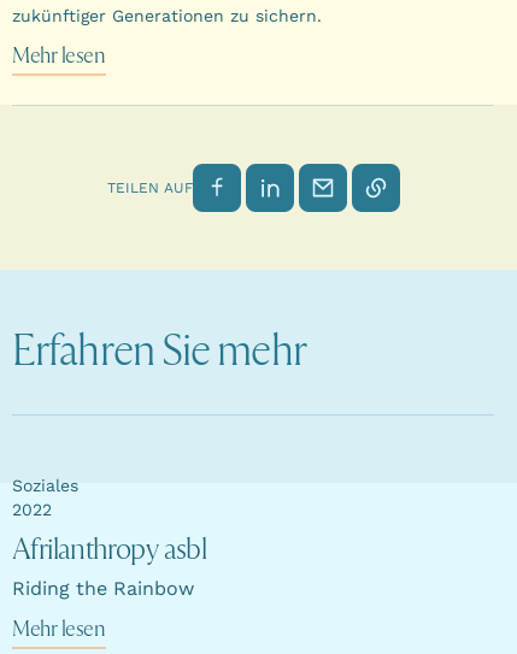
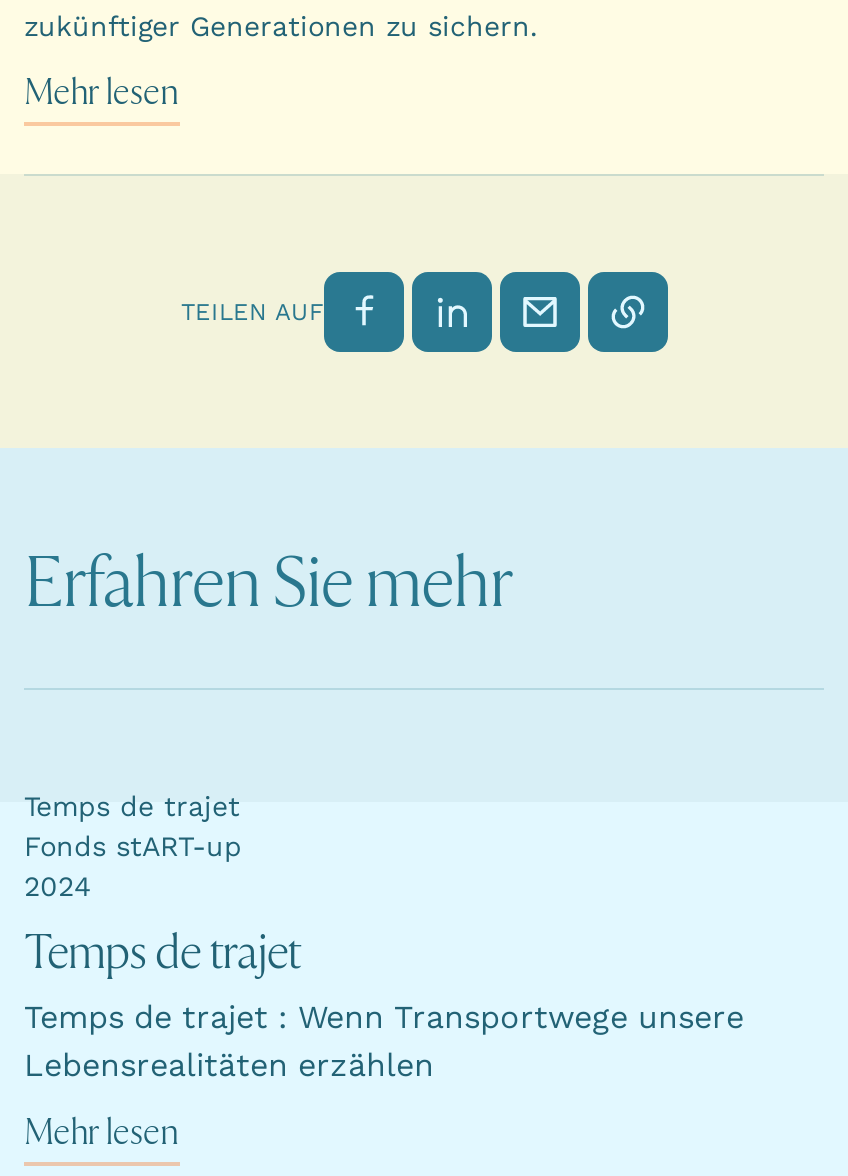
[12,475,78,519] Soziales | 2022 -> [24,789,242,901] Temps de trajet | Fonds stART-up | 2024
[12,532,206,599] Afrilanthropy asbl | Riding the Rainbow -> [24,923,744,1083] Temps de trajet | Temps de trajet : Wenn Transportwege unsere | Lebensrealitäten erzählen

